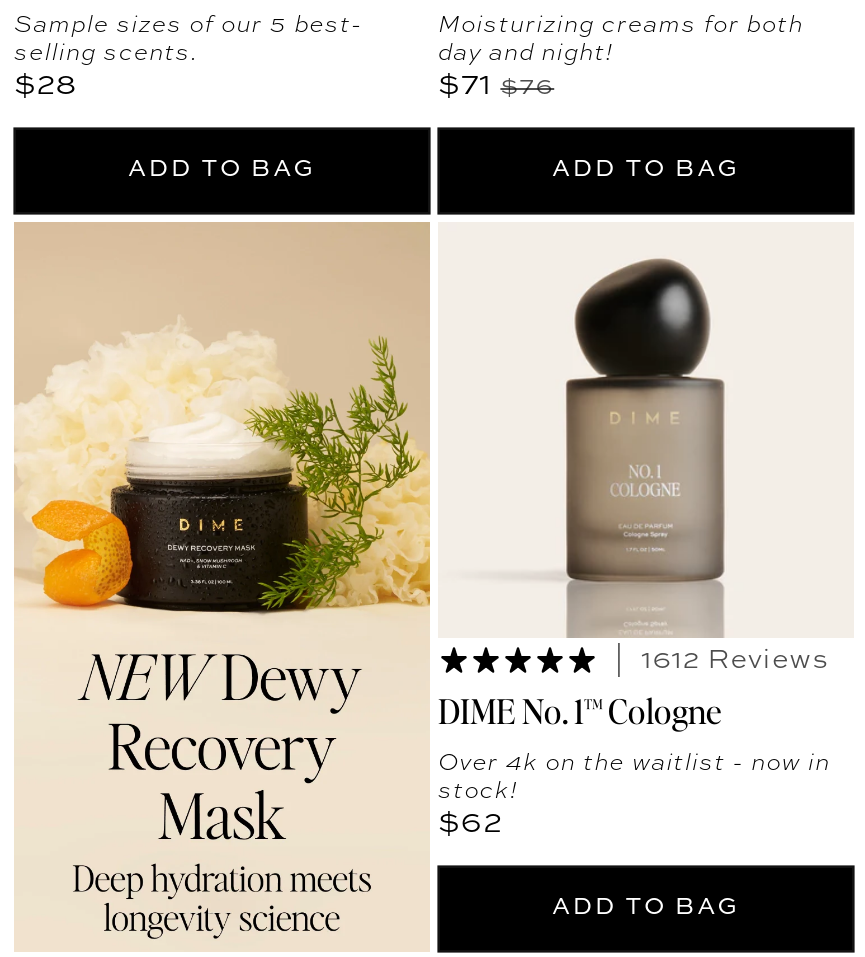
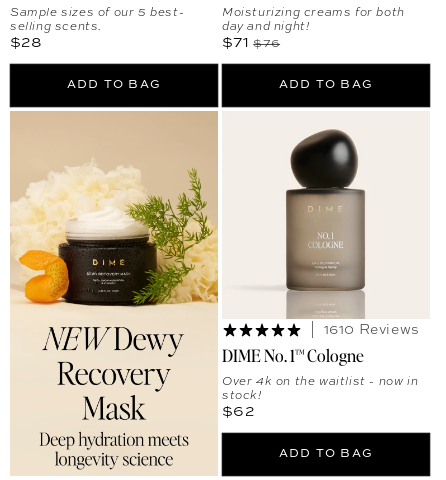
[641,645,830,673] 1612 Reviews -> [324,322,420,336] 1610 Reviews

